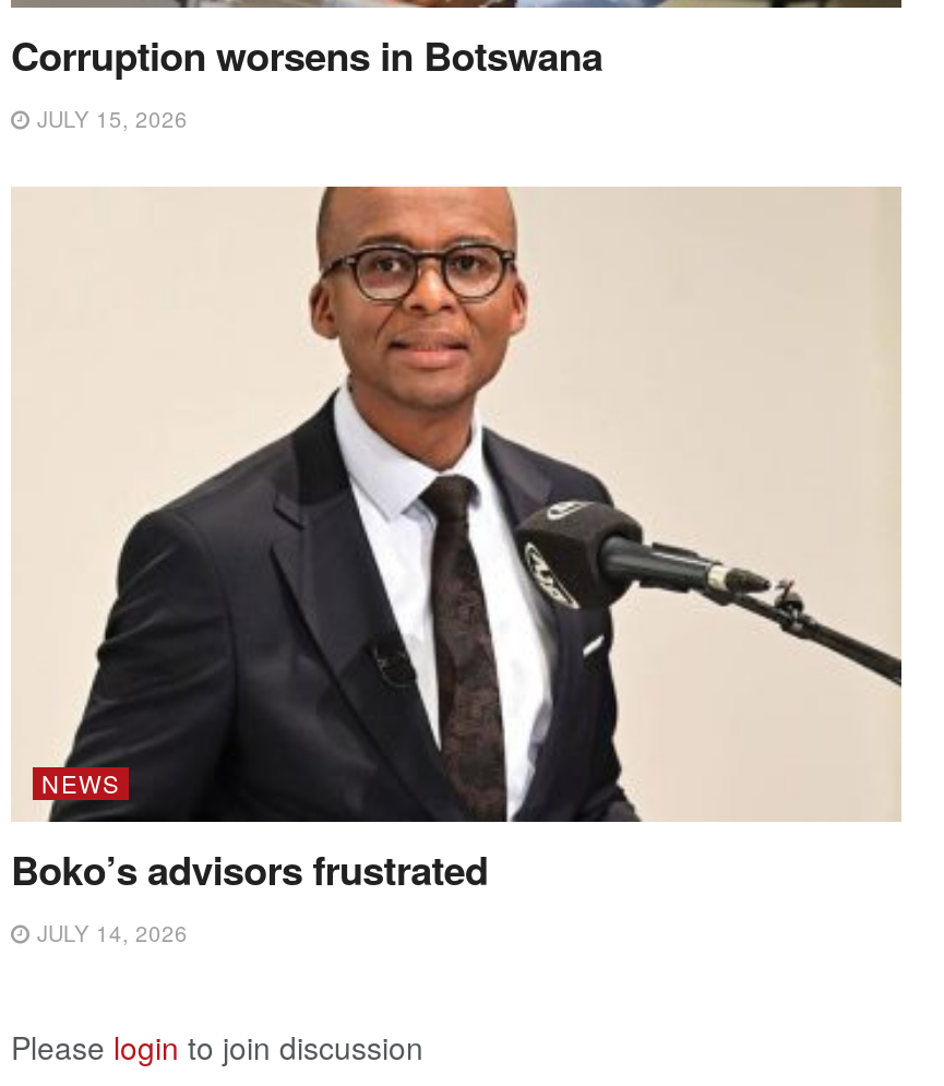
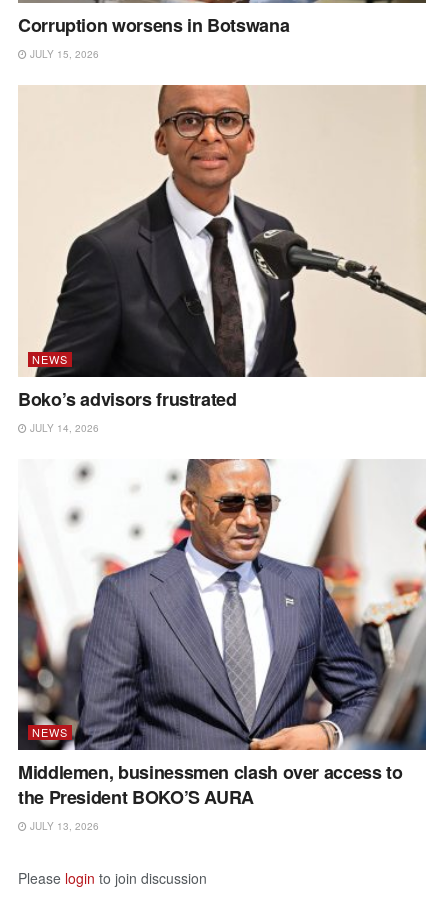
none -> [17,458,427,833] [image] | NEWS | Middlemen, businessmen clash over access to | the President BOKO’S AURA | JULY 13, 2026

